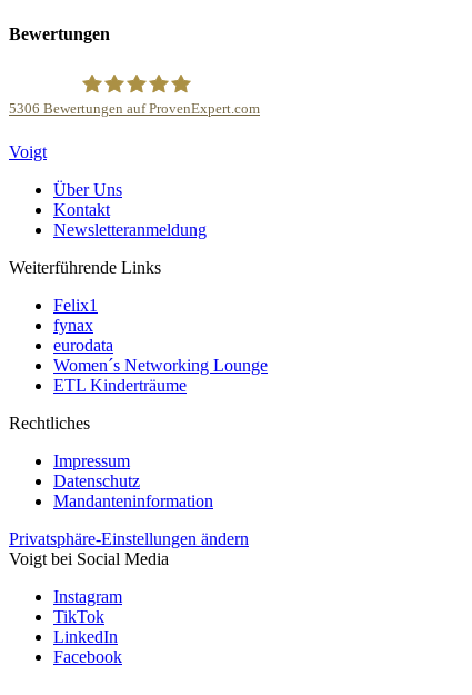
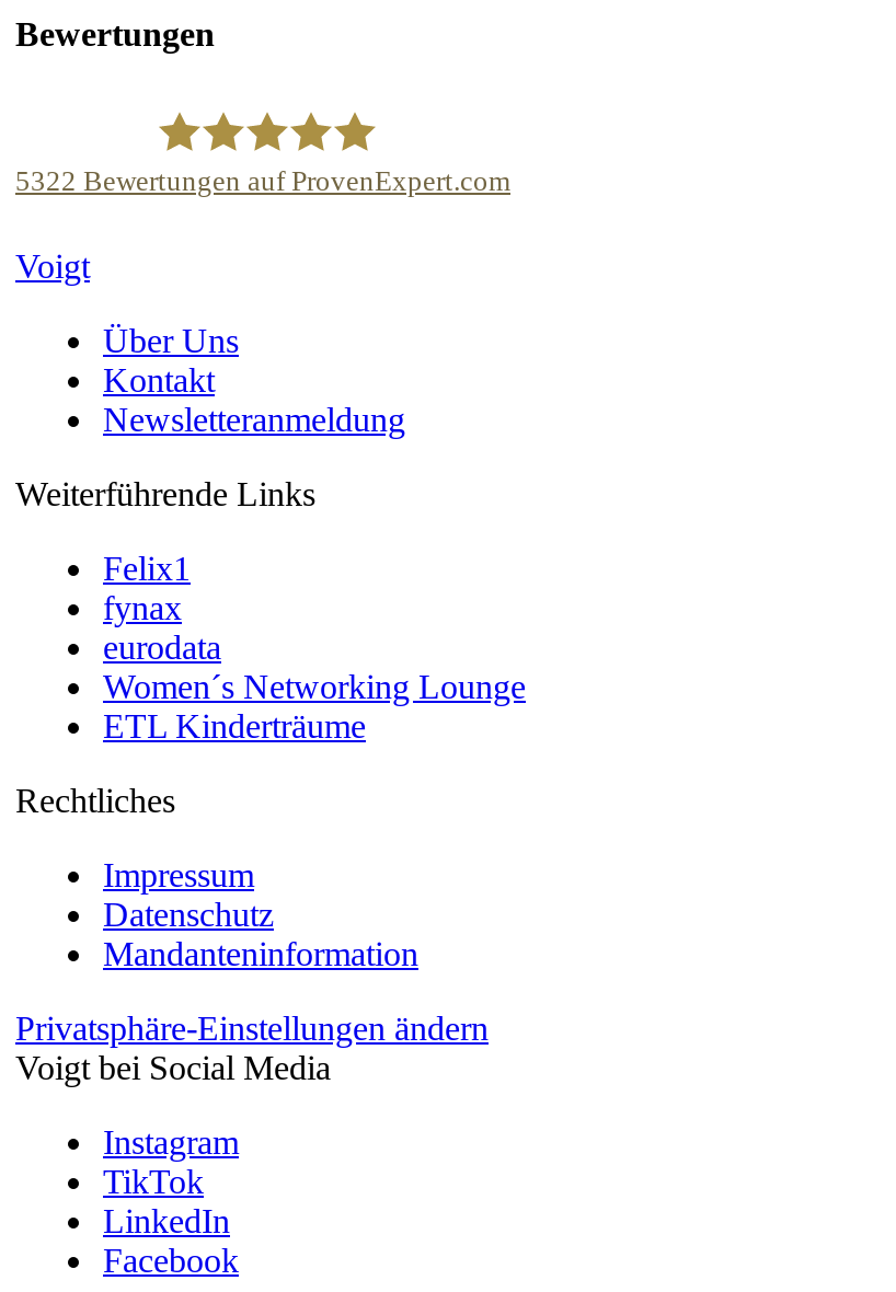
[9,101,260,117] 5306 Bewertungen auf ProvenExpert.com -> [15,167,510,198] 5322 Bewertungen auf ProvenExpert.com

